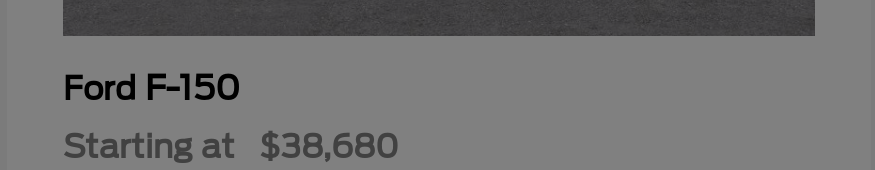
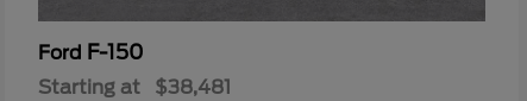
[63,128,399,166] Starting at $38,680 -> [38,76,231,98] Starting at $38,481

